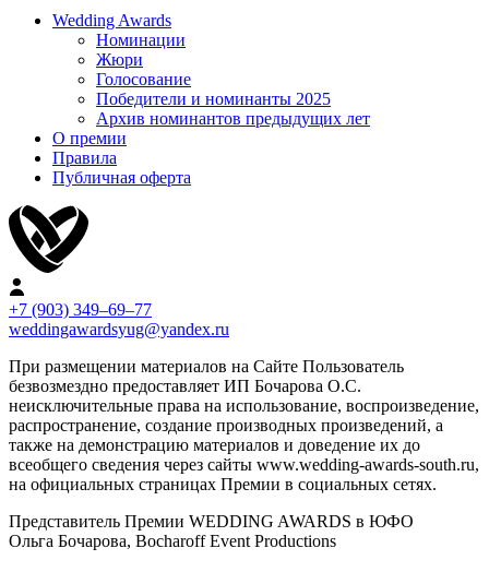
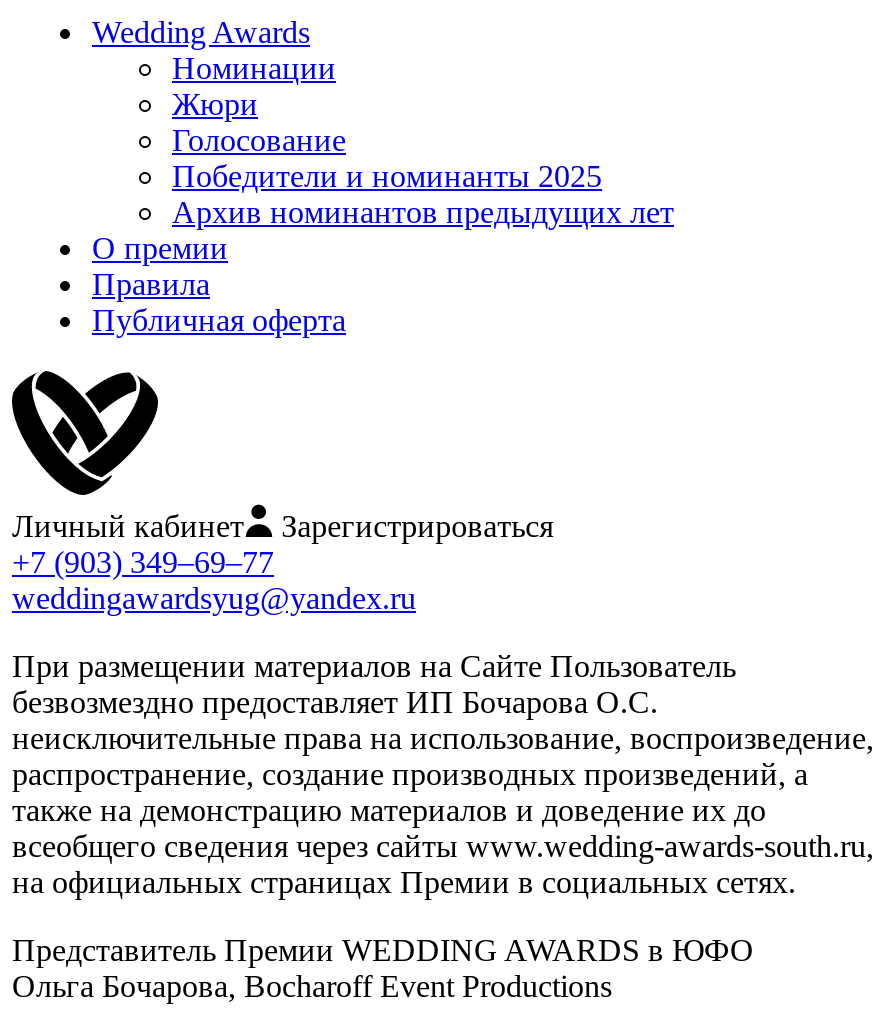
none -> [12,510,553,544] Личный кабинет | Зарегистрироваться

